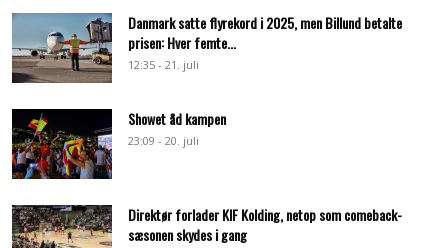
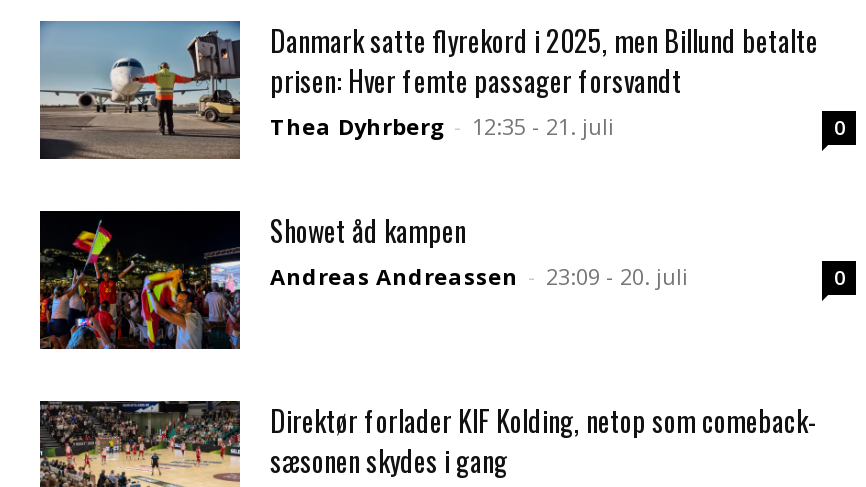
[128,32,236,72] prisen: Hver femte... | 12:35 - 21. juli -> [270,59,846,141] prisen: Hver femte passager forsvandt | Thea Dyhrberg - 12:35 - 21. juli | 0
[128,133,199,148] 23:09 - 20. juli -> [270,261,846,291] Andreas Andreassen - 23:09 - 20. juli | 0

